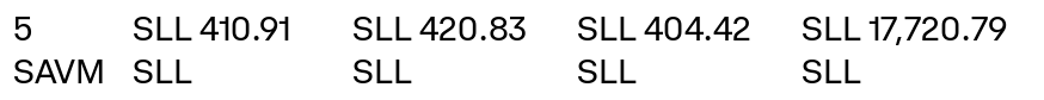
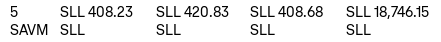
[133,8,290,51] SLL 410.91 -> [60,3,133,21] SLL 408.23
[577,8,751,51] SLL 404.42 -> [250,3,323,21] SLL 408.68
[802,8,1007,51] SLL 17,720.79 -> [346,3,429,21] SLL 18,746.15

